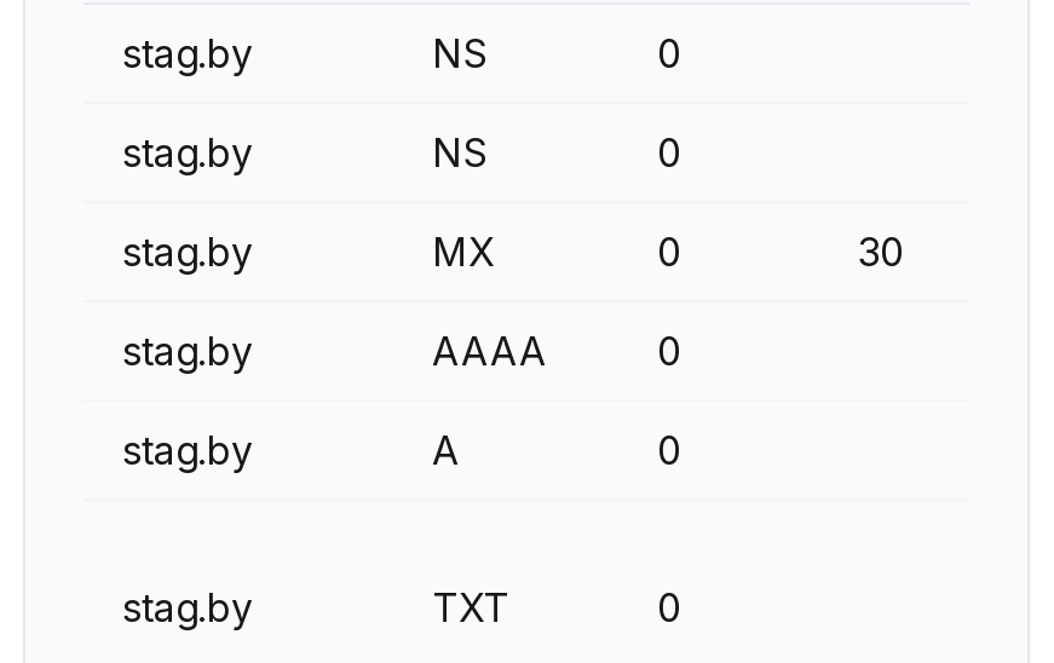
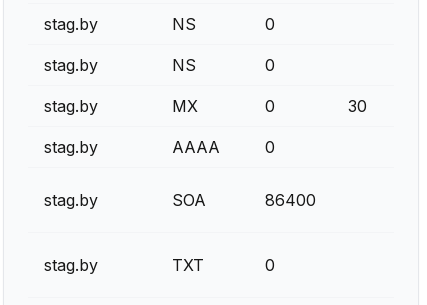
[432,426,681,474] A | 0 -> [172,190,316,210] SOA | 86400

